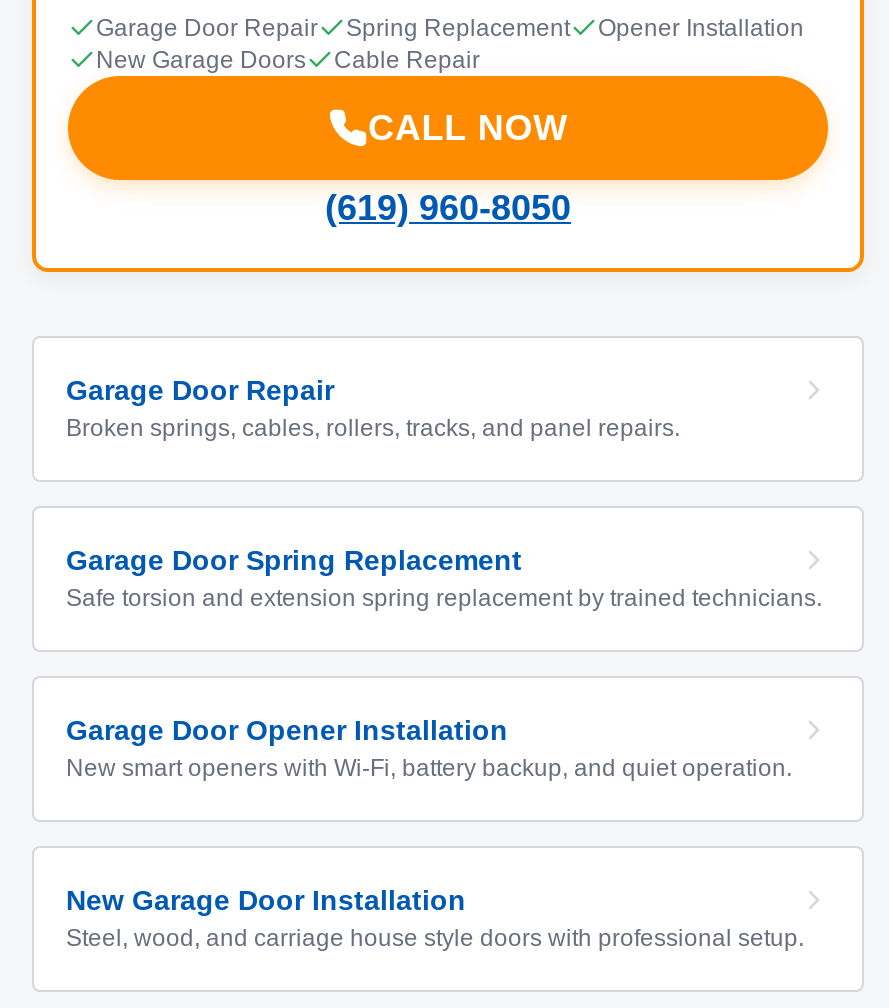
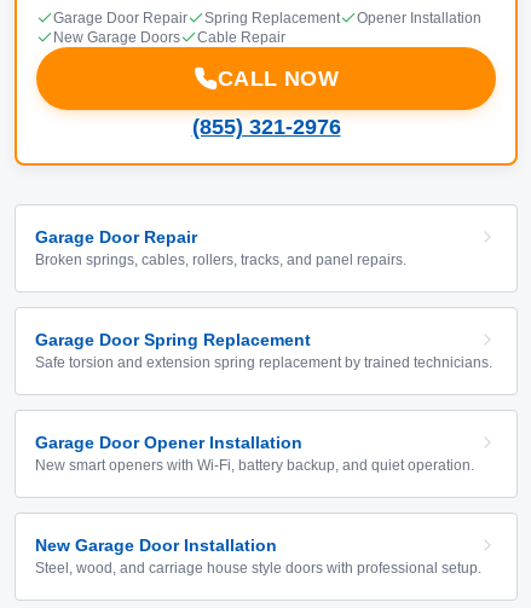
[325,188,571,228] (619) 960-8050 -> [192,115,340,139] (855) 321-2976

